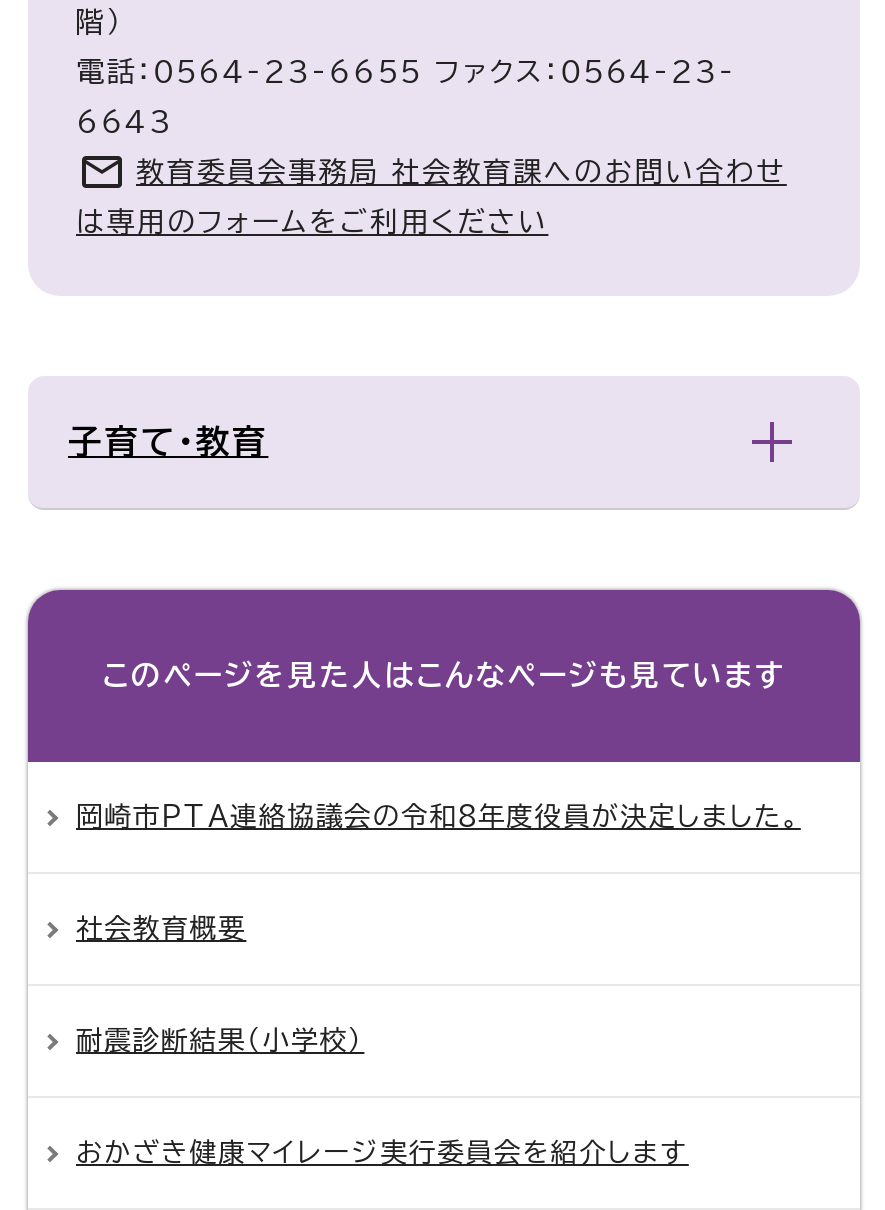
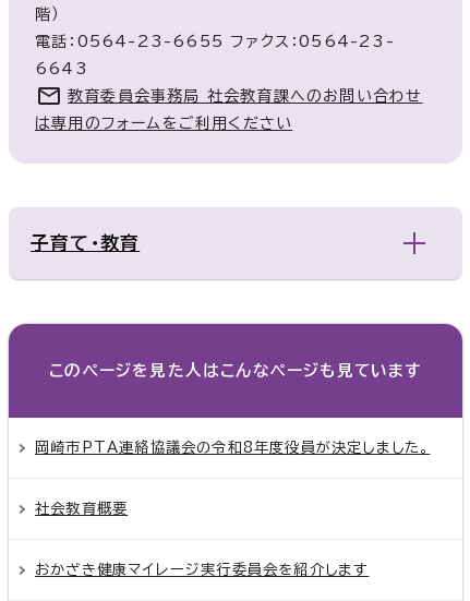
[76,1027,364,1055] 耐震診断結果（小学校） -> none

